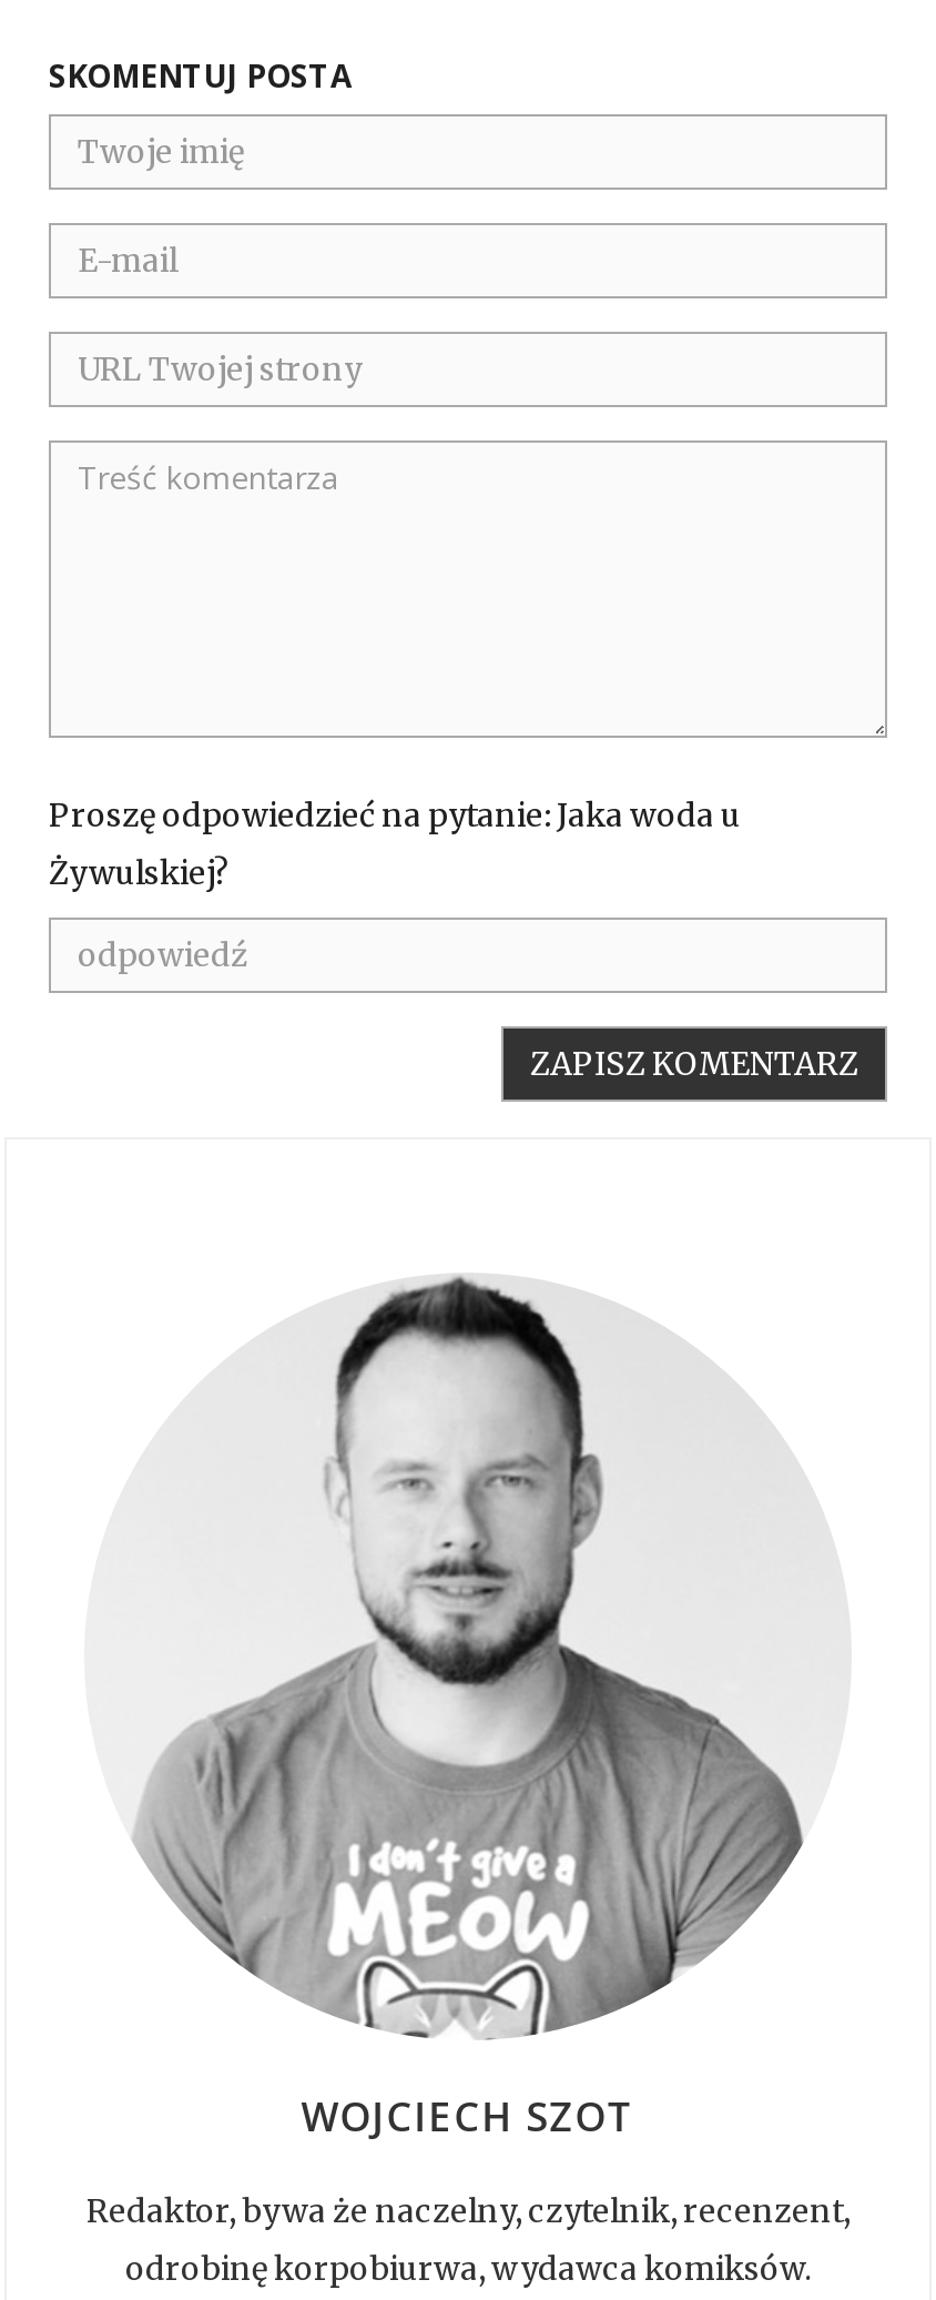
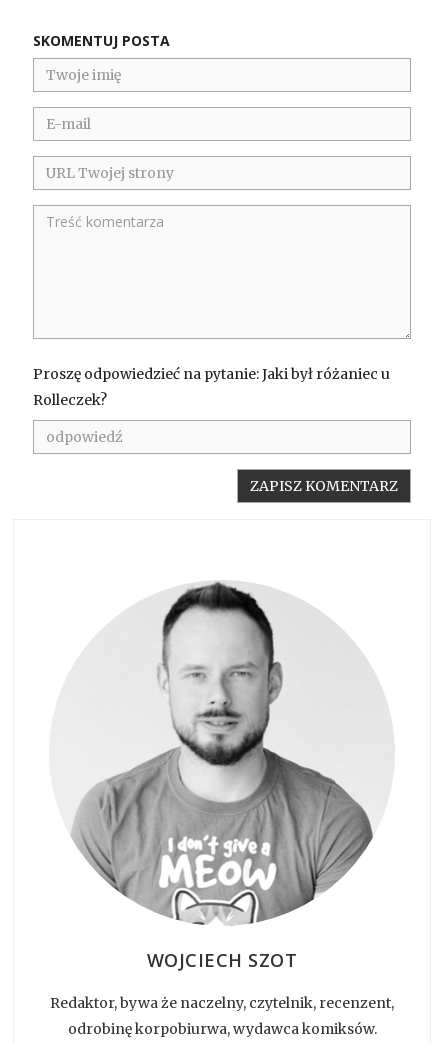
[49,796,741,894] Proszę odpowiedzieć na pytanie: Jaka woda u | Żywulskiej? -> [33,365,390,409] Proszę odpowiedzieć na pytanie: Jaki był różaniec u | Rolleczek?

